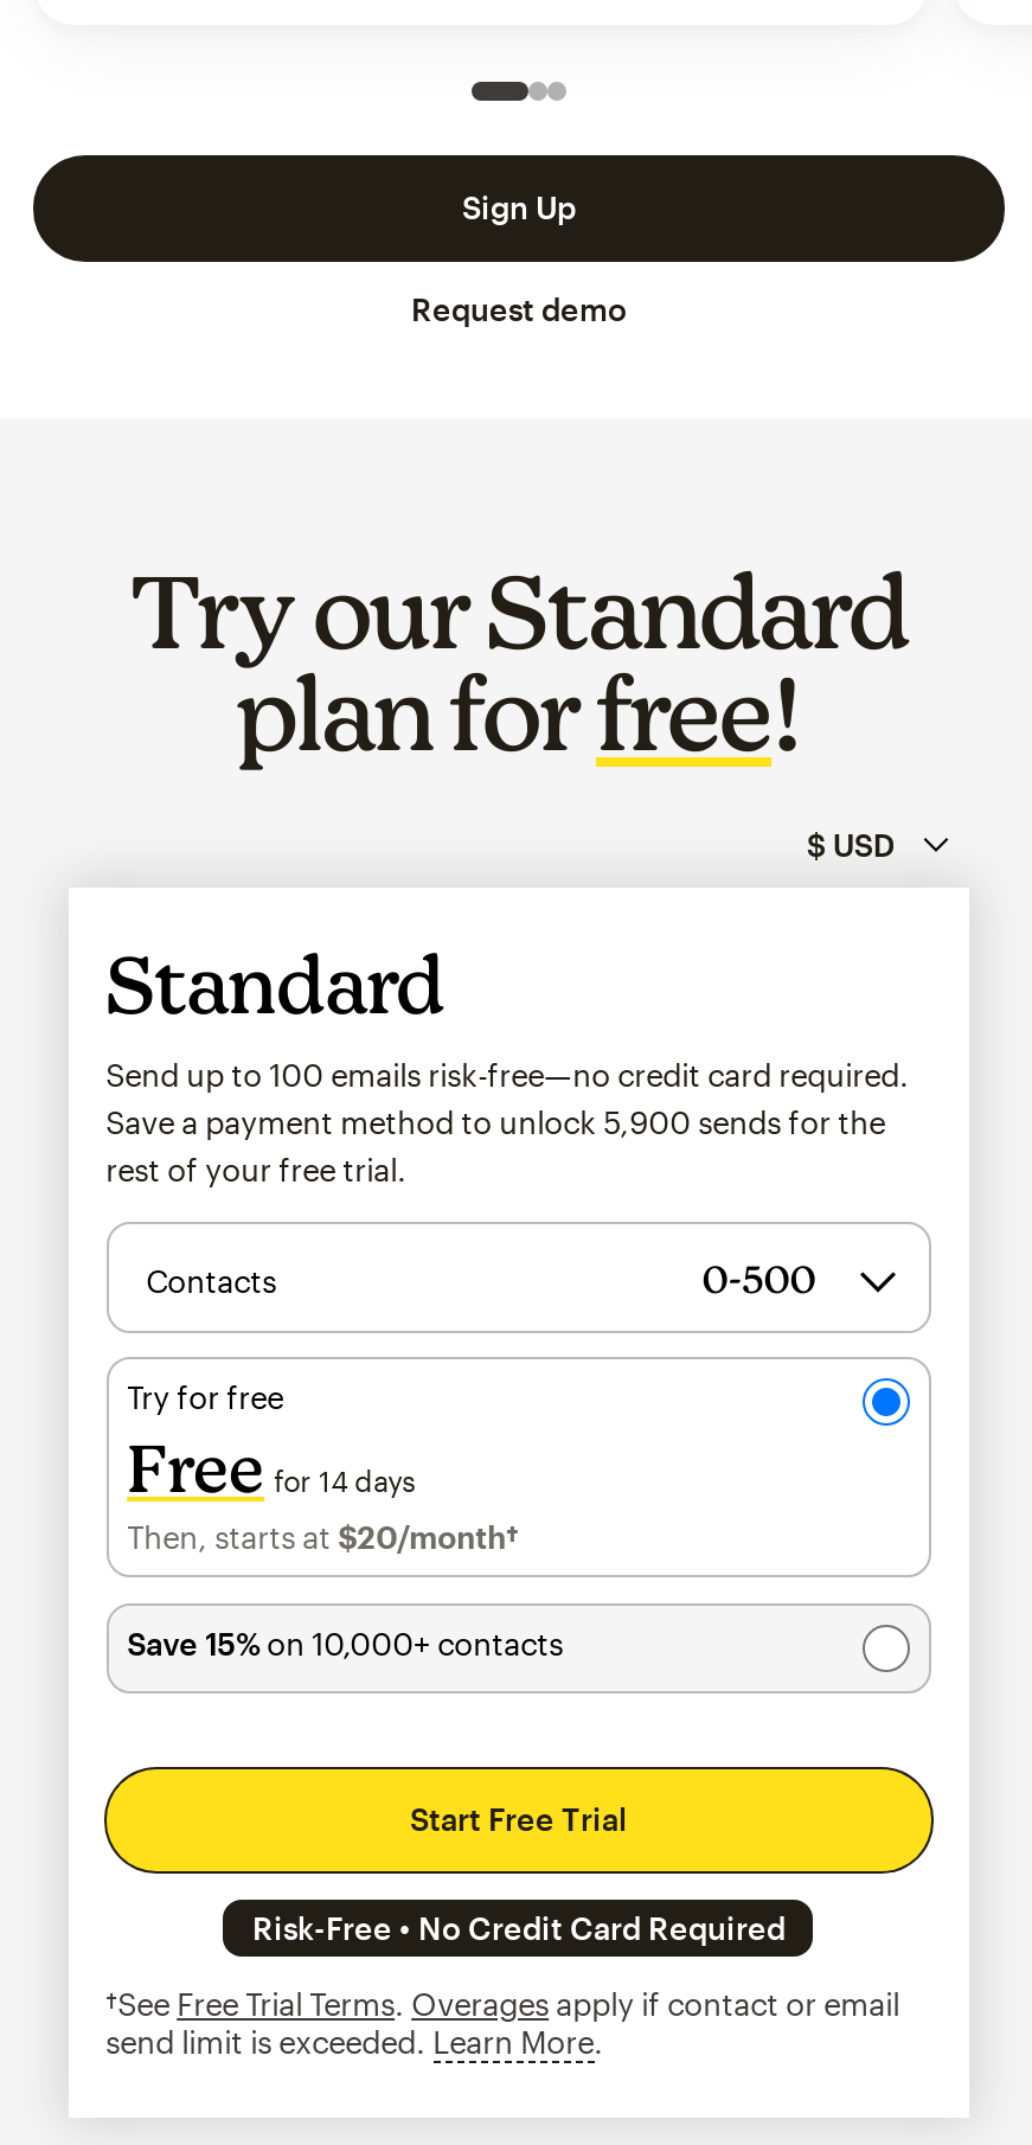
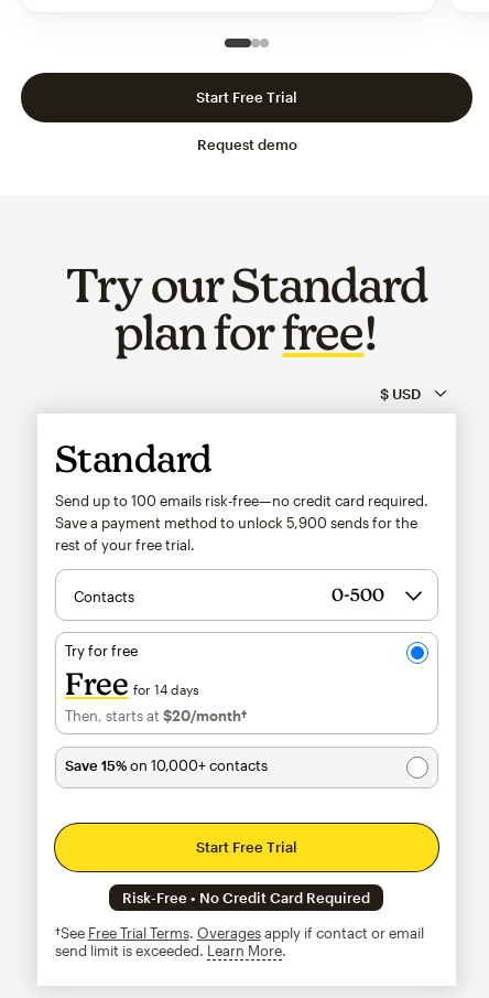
[462,189,576,227] Sign Up -> [196,88,297,106] Start Free Trial

